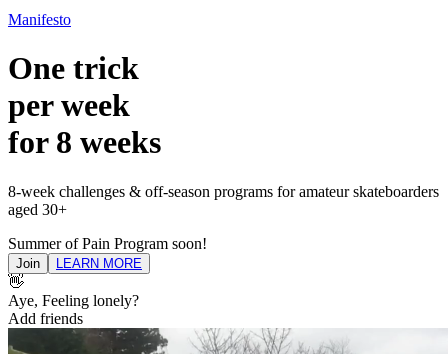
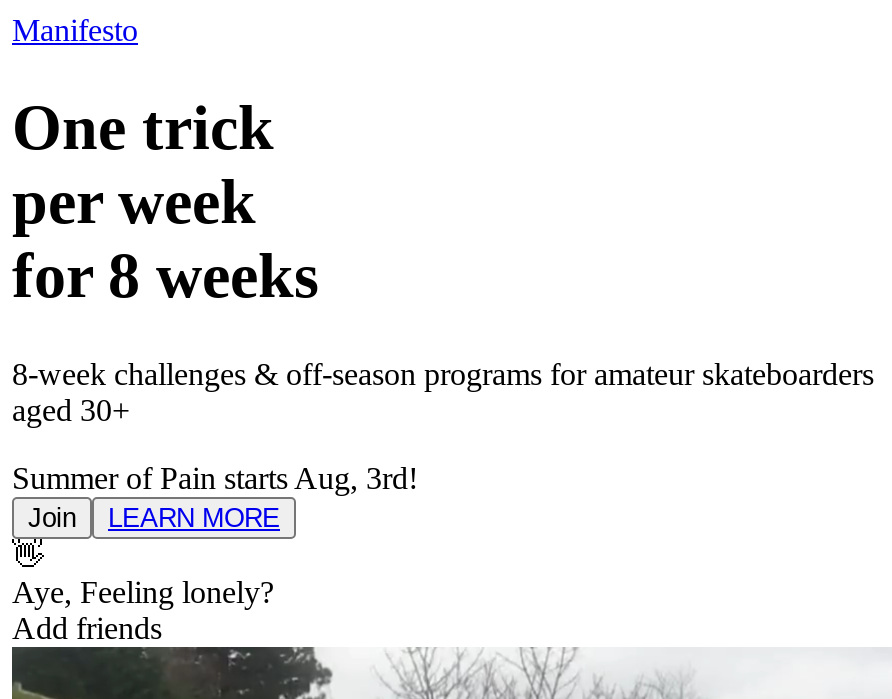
[8,235,207,252] Summer of Pain Program soon! -> [12,461,418,495] Summer of Pain starts Aug, 3rd!

